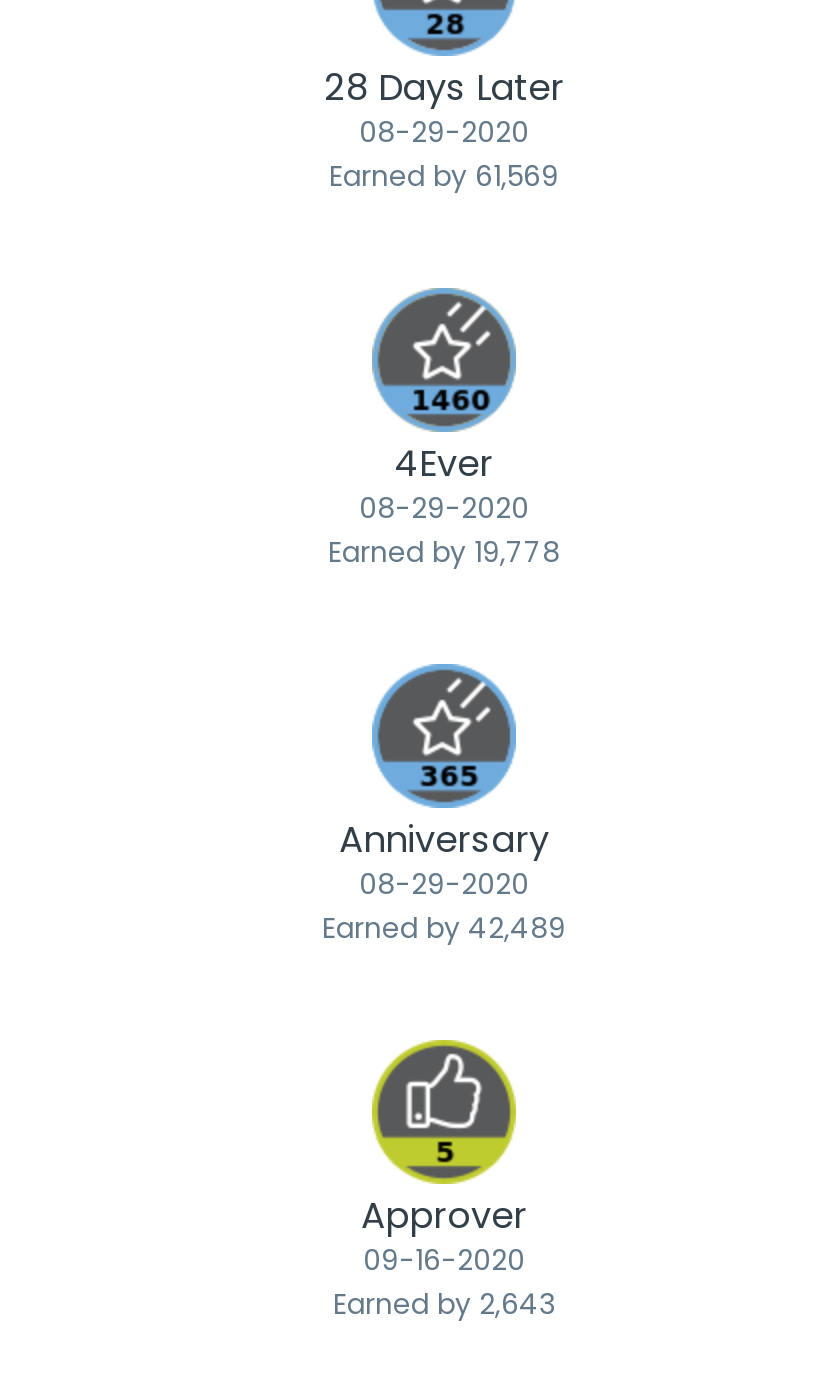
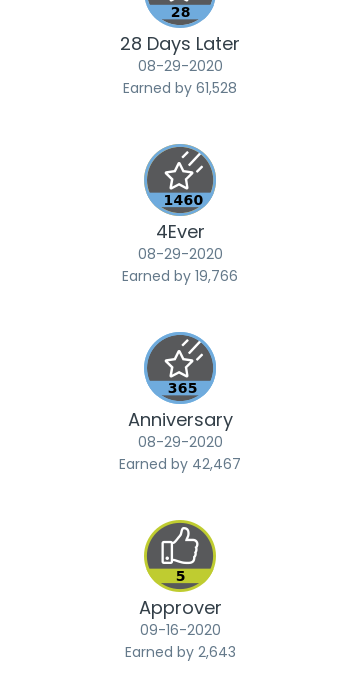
[329,155,559,195] Earned by 61,569 -> [123,77,237,97] Earned by 61,528
[328,531,560,571] Earned by 19,778 -> [122,265,238,285] Earned by 19,766
[322,907,566,947] Earned by 42,489 -> [119,453,241,473] Earned by 42,467

